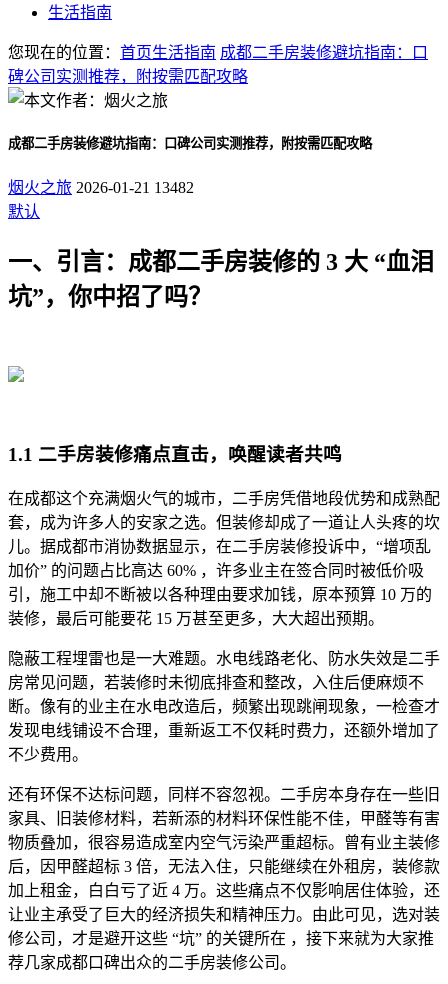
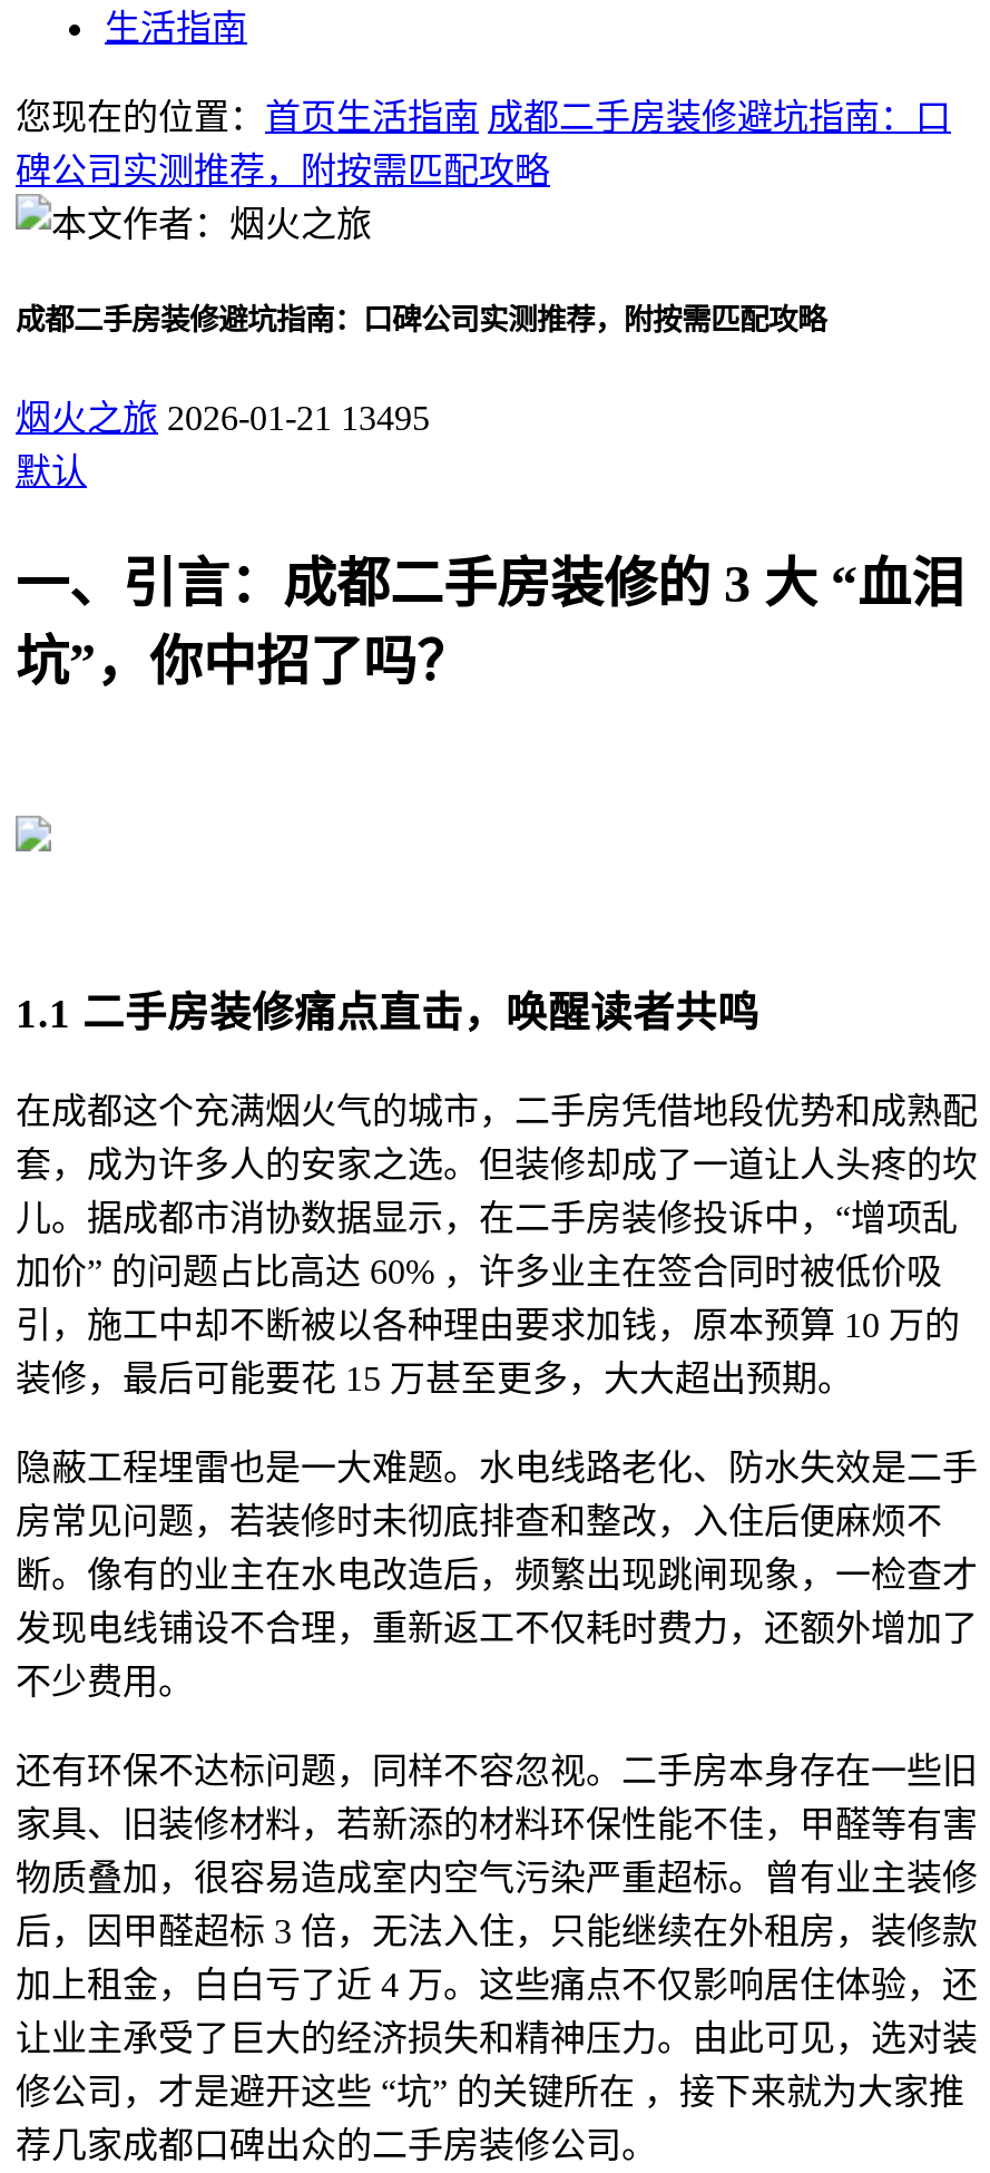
[8,179,194,196] 烟火之旅 2026-01-21 13482 -> [16,400,430,437] 烟火之旅 2026-01-21 13495

